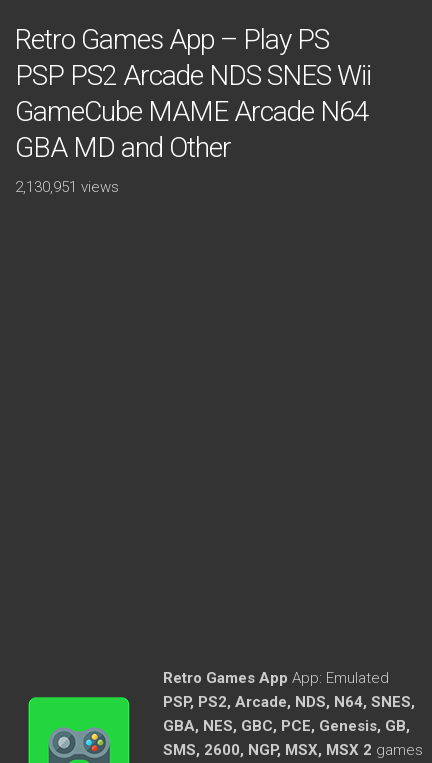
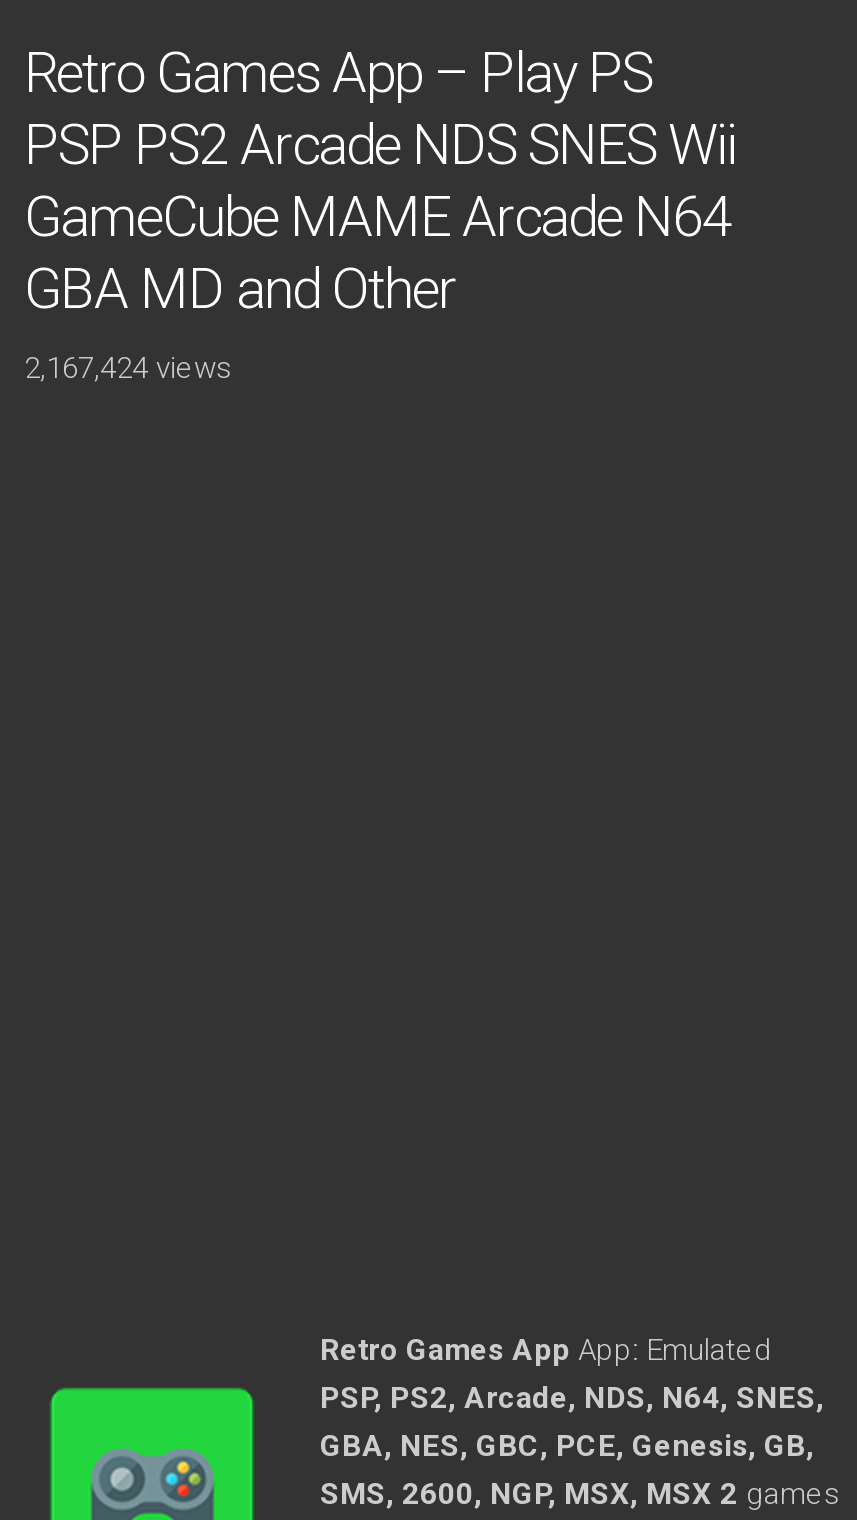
[15,178,119,196] 2,130,951 views -> [24,350,232,386] 2,167,424 views

